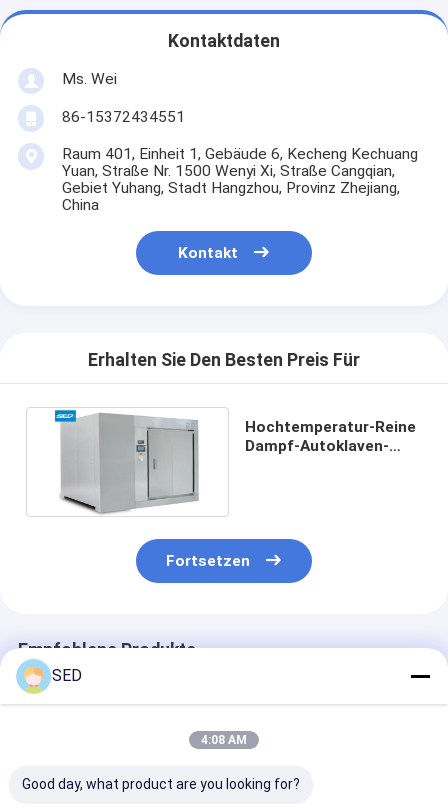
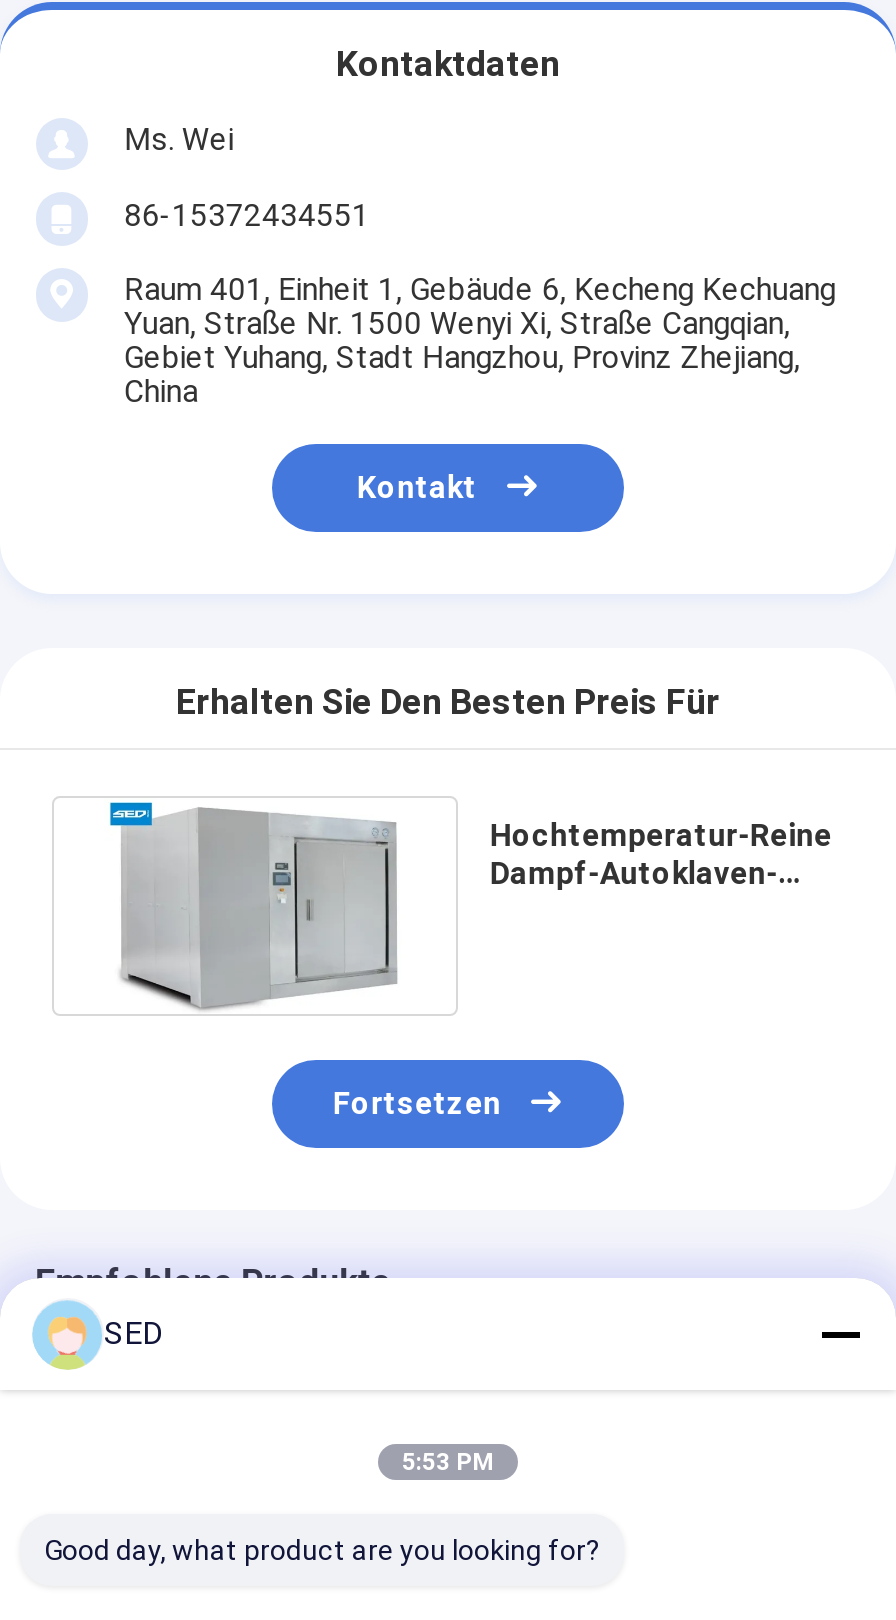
[201,733,247,747] 4:08 AM -> [402,1448,494,1476] 5:53 PM

